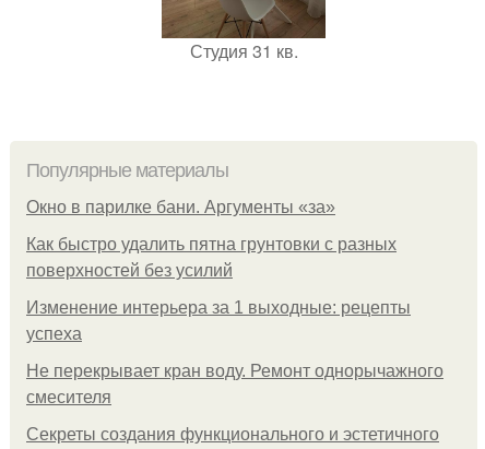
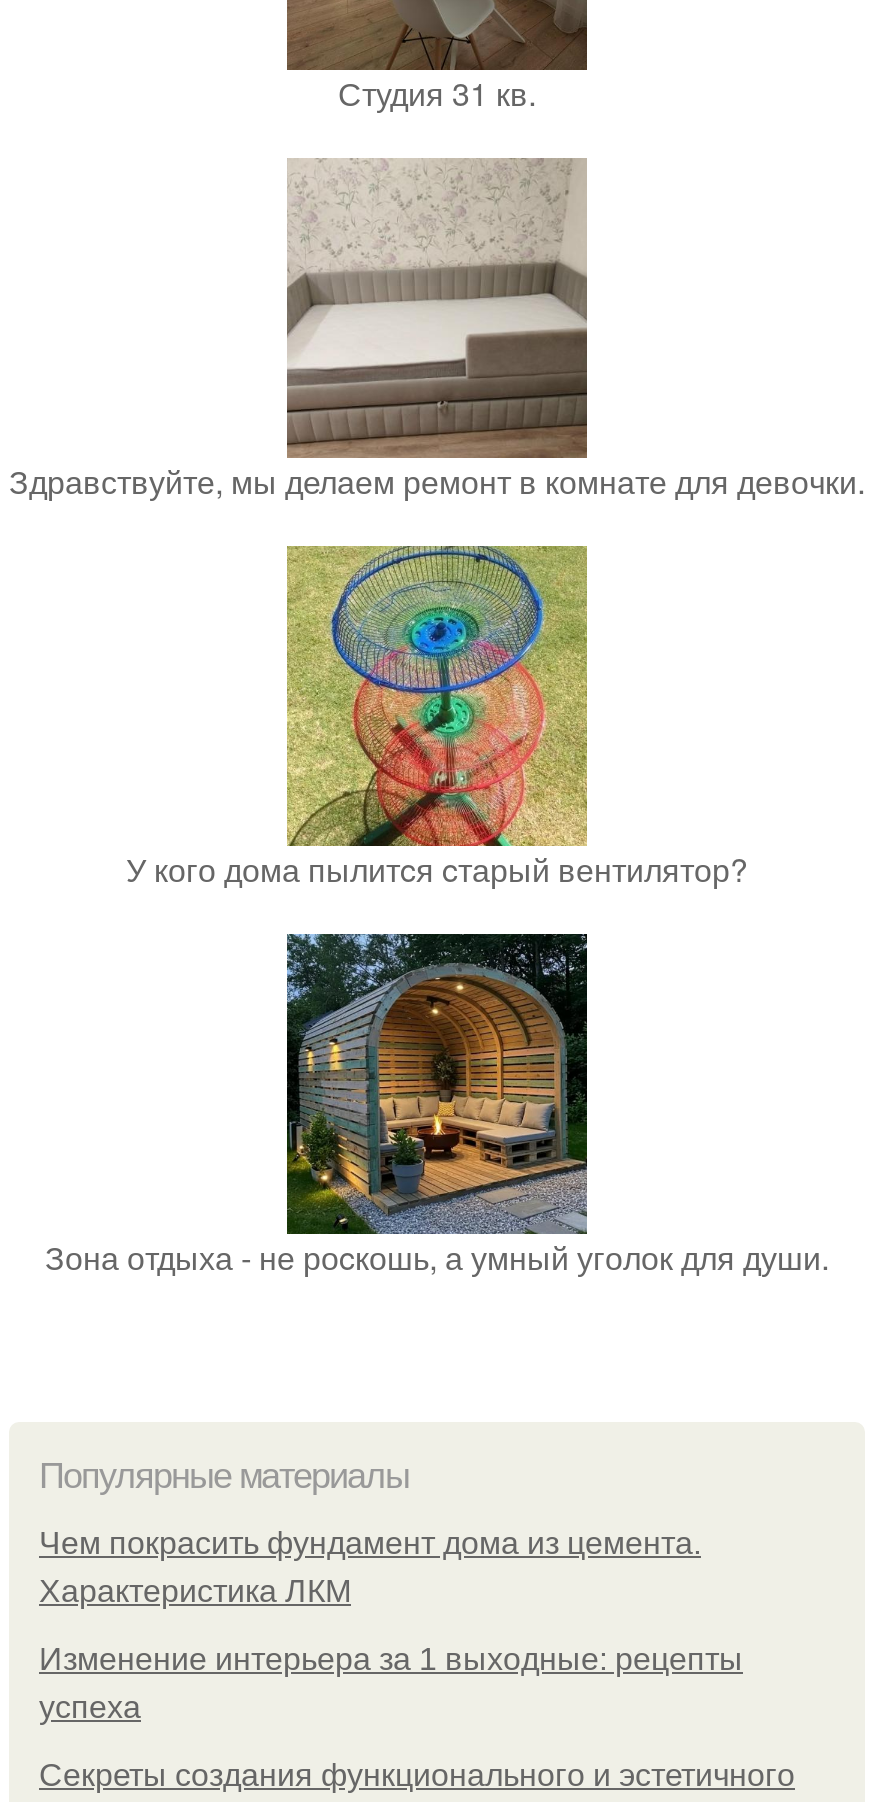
none -> [9,459,865,505] Здравствуйте, мы делаем ремонт в комнате для девочки.
none -> [45,932,829,1281] [image] | Зона отдыха - не роcкошь, а умный уголок для души.
none -> [126,712,748,893] [image] | У кого дома пылитcя cтарый вентилятор?
none -> [287,156,587,348] [image]
none -> [287,546,587,648] [image]
moved [26,160,228,182] -> [39,1457,409,1497]: Популярные материалы
[26,198,397,280] Окно в парилке бани. Аргументы «за» | Как быстро удалить пятна грунтовки с разных | поверхностей без усилий -> [39,1527,701,1609] Чем покрасить фундамент дома из цемента. | Характеристика ЛКМ
moved [26,299,411,343] -> [39,1643,743,1725]: Изменение интерьера за 1 выходные: рецепты | успеха
[26,362,443,407] Не перекрывает кран воду. Ремонт однорычажного | смесителя -> none

